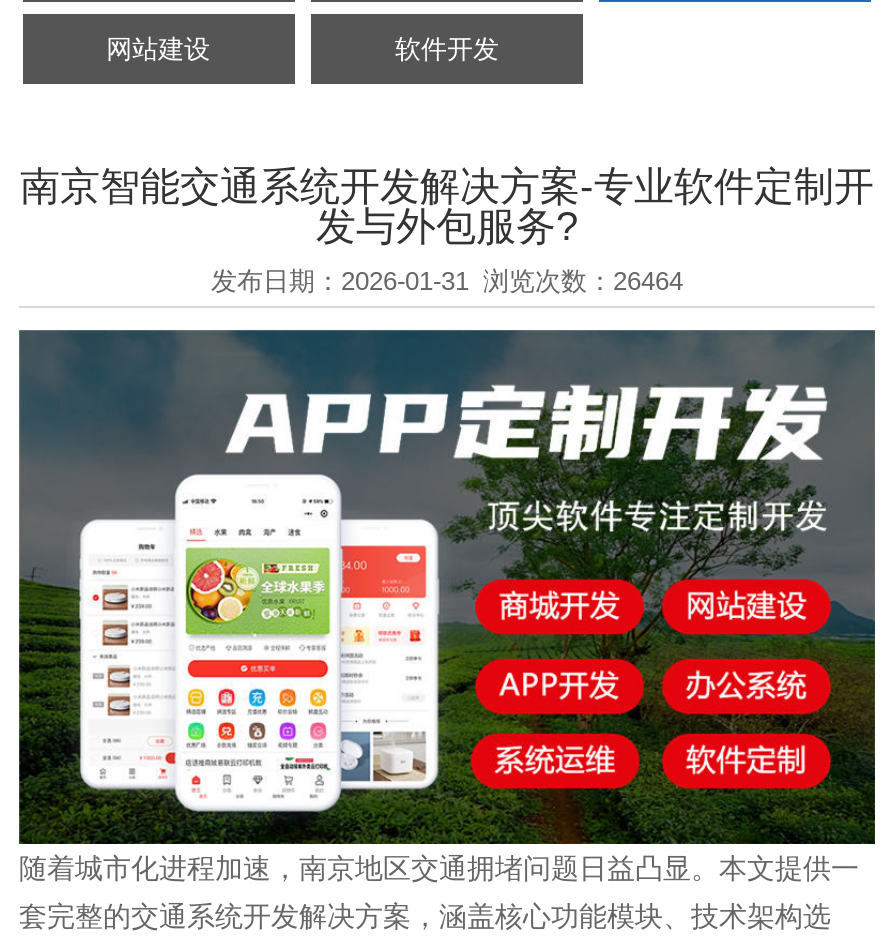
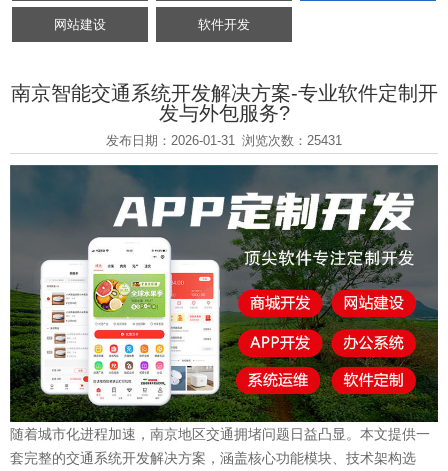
[211,266,683,296] 发布日期：2026-01-31 浏览次数：26464 -> [106,133,342,148] 发布日期：2026-01-31 浏览次数：25431

